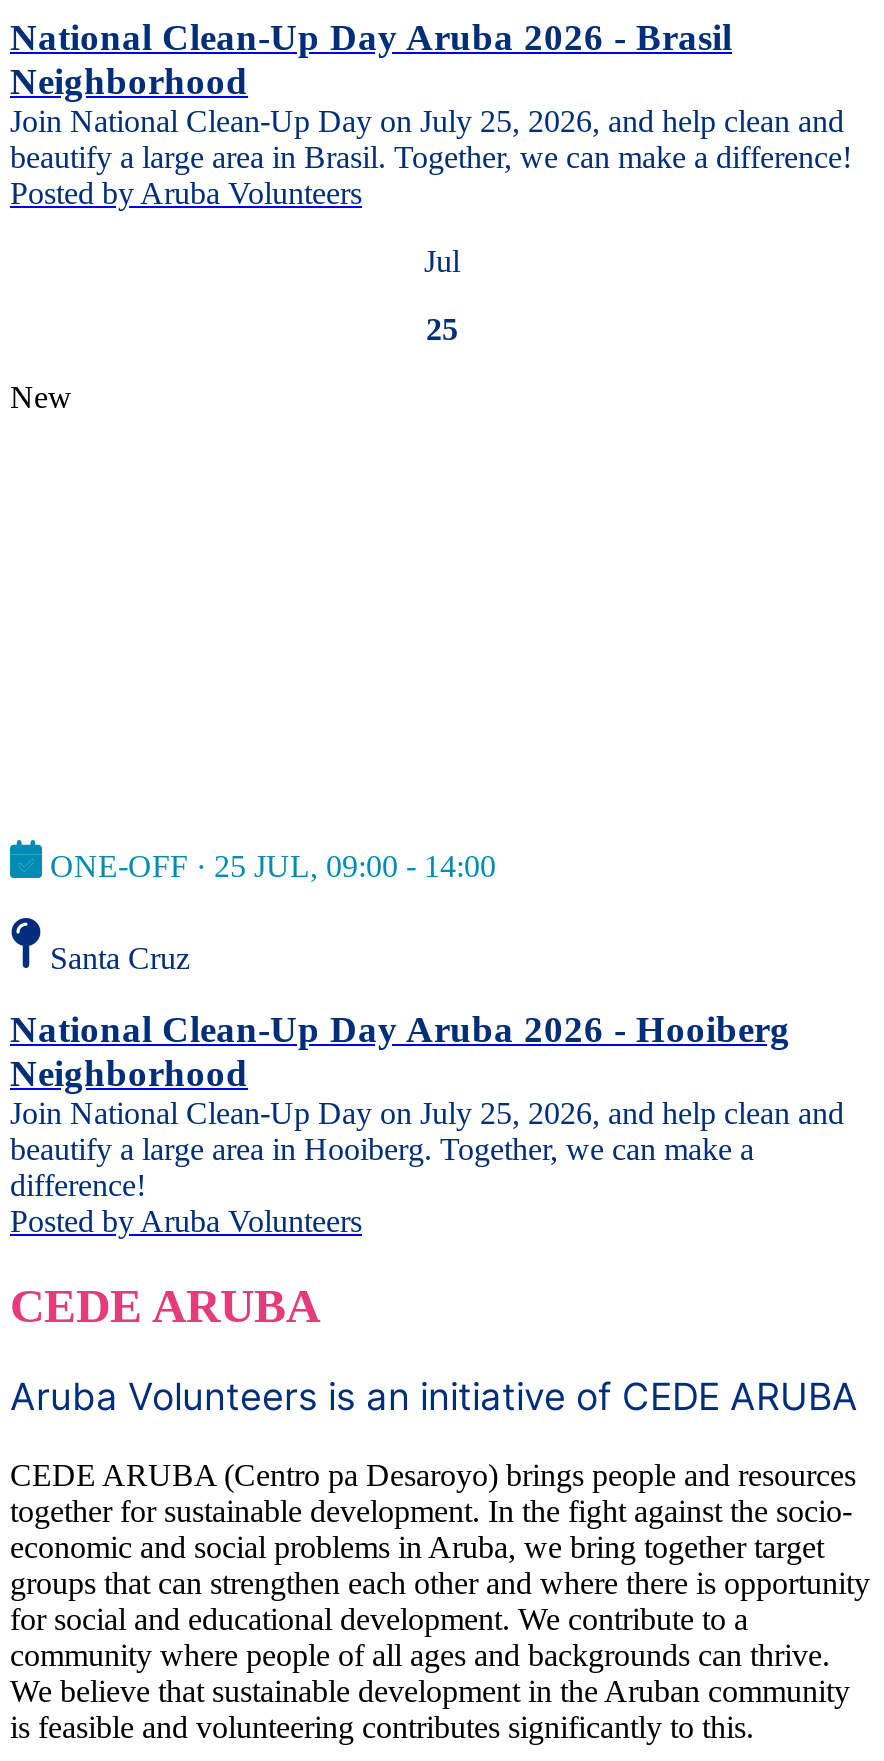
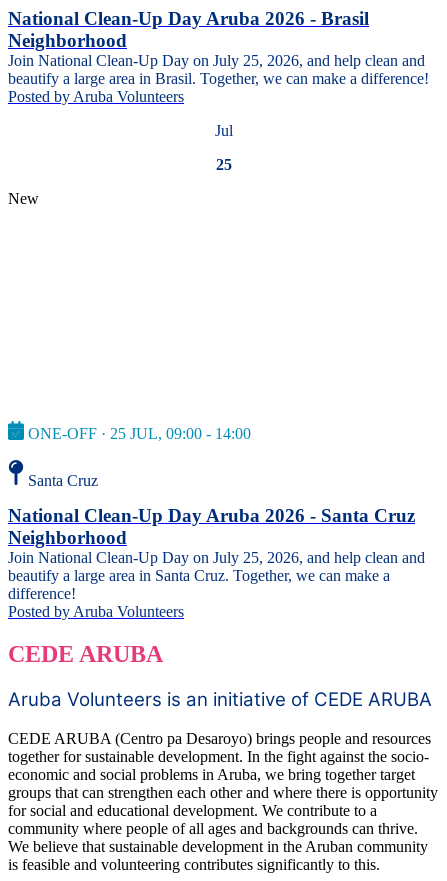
[10,1008,790,1050] National Clean-Up Day Aruba 2026 - Hooiberg -> [8,505,415,526] National Clean-Up Day Aruba 2026 - Santa Cruz
[10,1132,754,1166] beautify a large area in Hooiberg. Together, we can make a -> [8,567,390,584] beautify a large area in Santa Cruz. Together, we can make a

